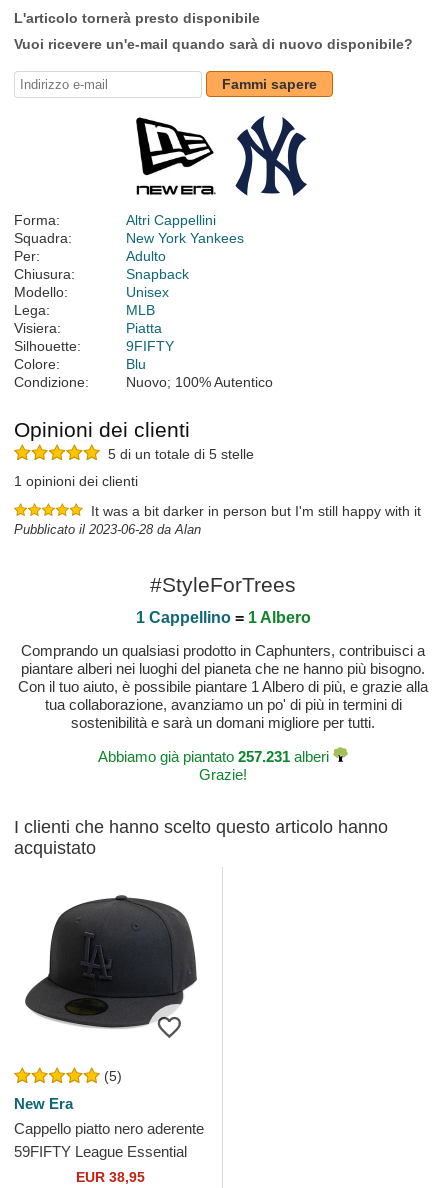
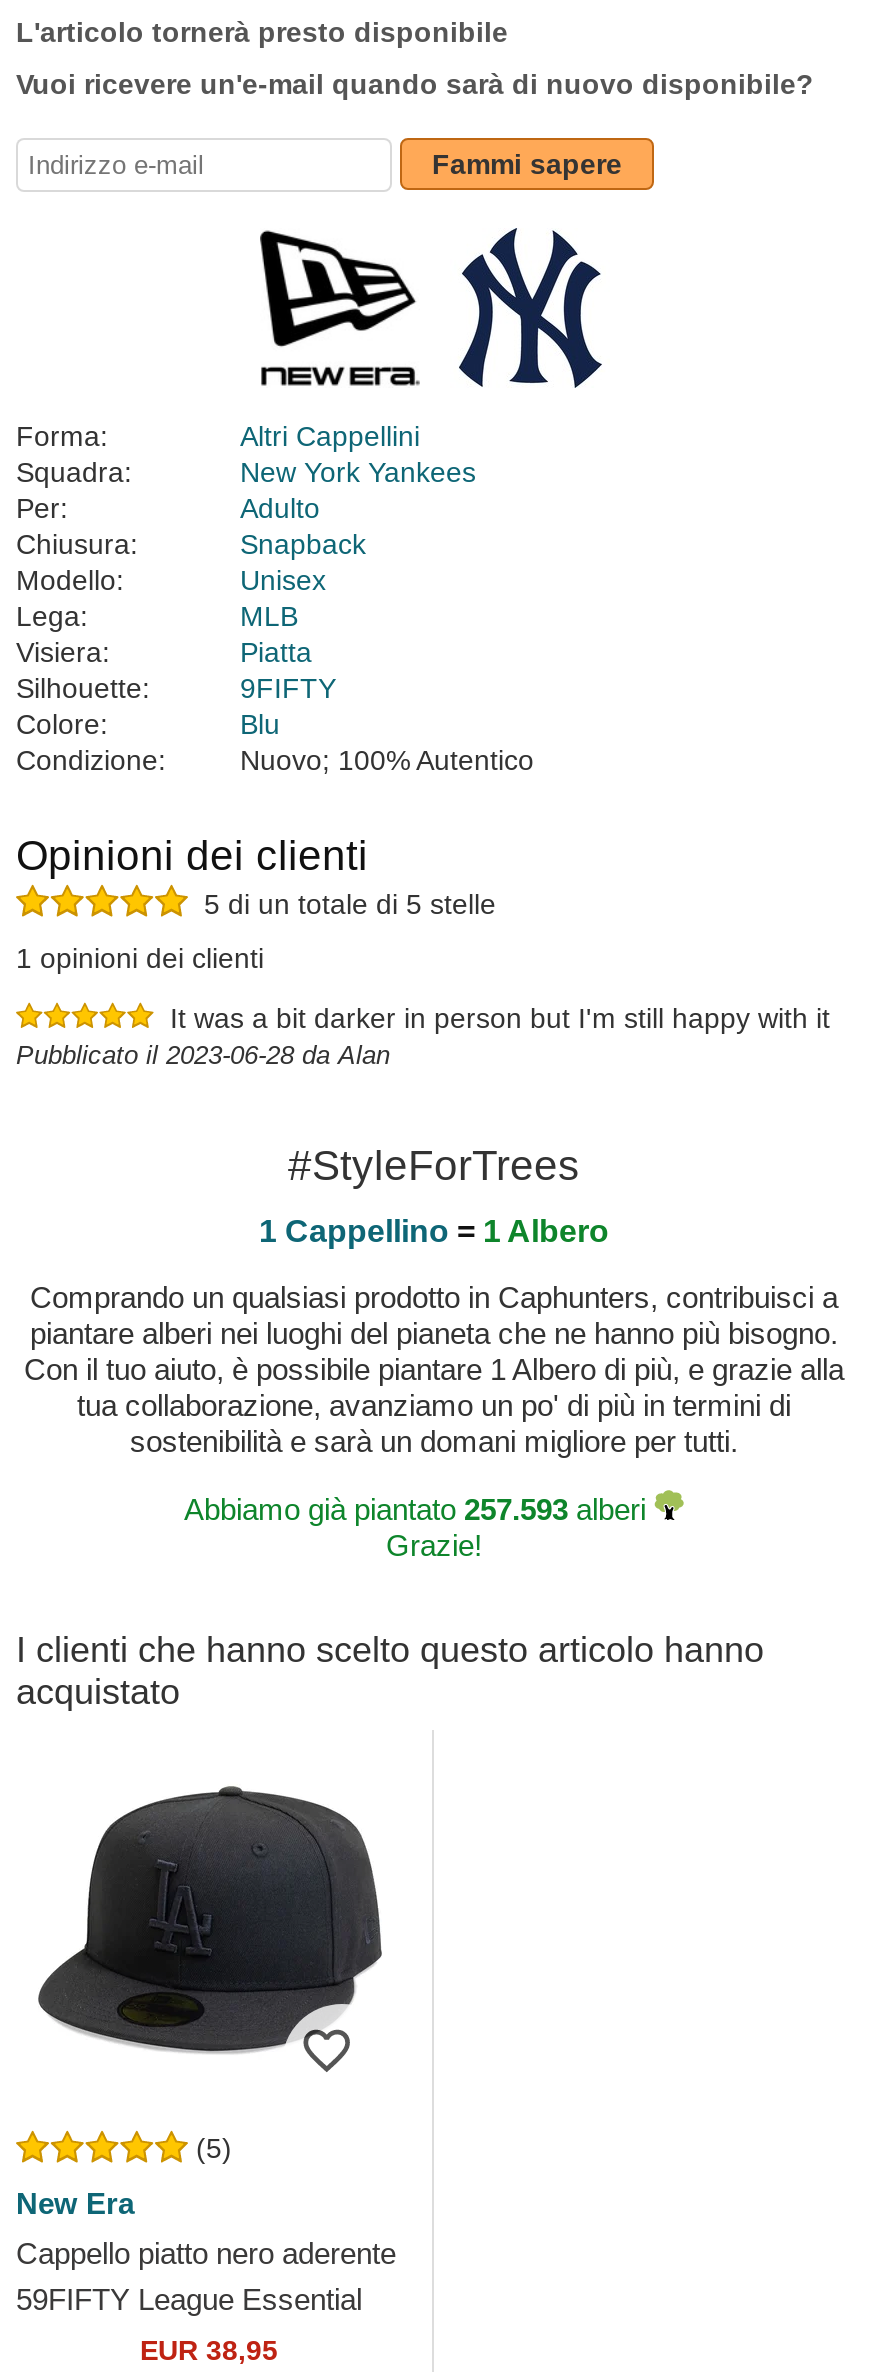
[98,748,333,765] Abbiamo già piantato 257.231 alberi -> [184,1493,654,1527] Abbiamo già piantato 257.593 alberi

